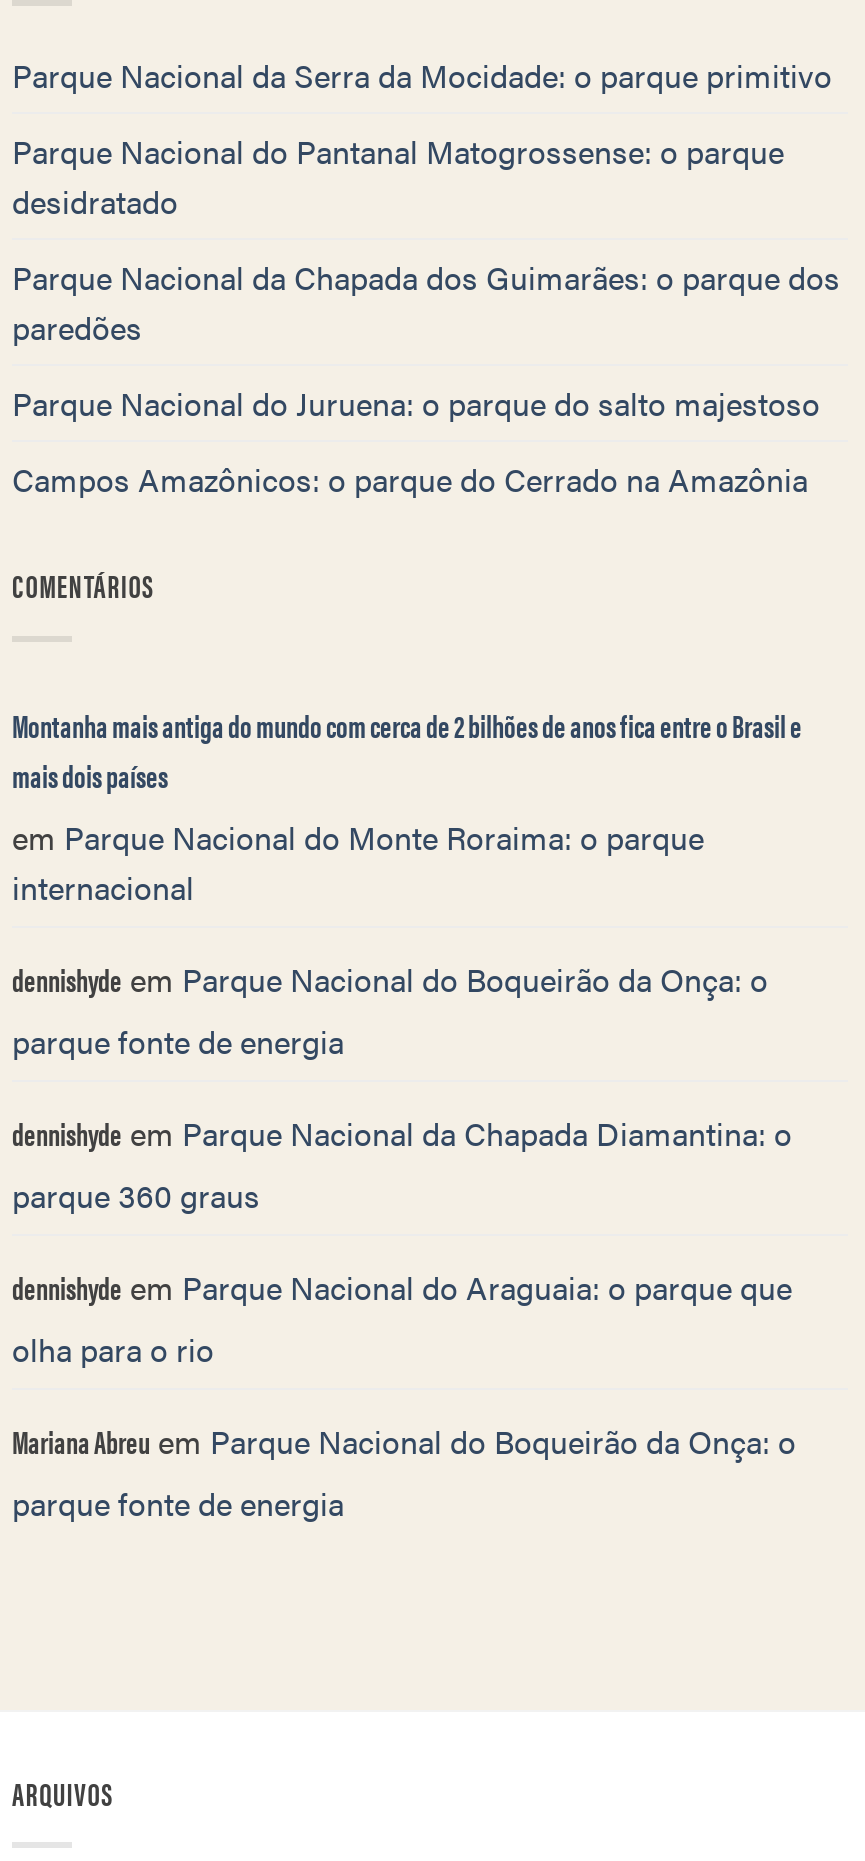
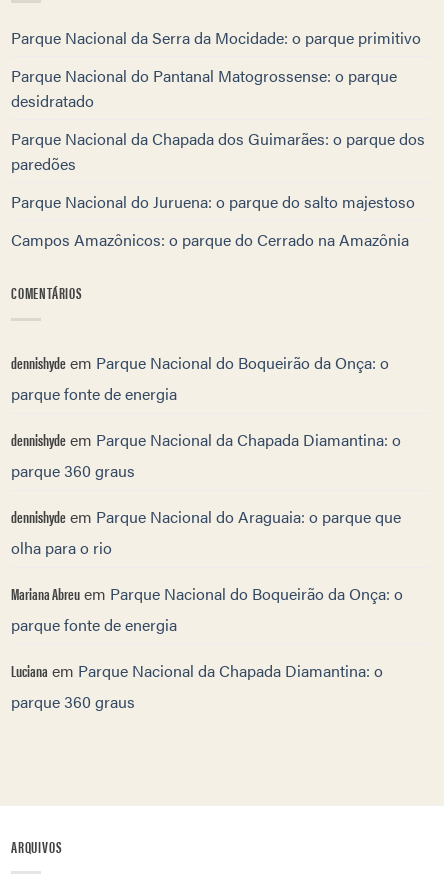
[12,701,802,909] Montanha mais antiga do mundo com cerca de 2 bilhões de anos fica entre o Brasil e | mais dois países | em Parque Nacional do Monte Roraima: o parque | internacional -> none
moved [12,955,796,1525] -> [11,351,403,636]: dennishyde em Parque Nacional do Boqueirão da Onça: o | parque fonte de energia | dennishyde em Parque Nacional da Chapada Diamantina: o | parque 360 graus | dennishyde em Parque Nacional do Araguaia: o parque que | olha para o rio | Mariana Abreu em Parque Nacional do Boqueirão da Onça: o | parque fonte de energia
none -> [11,659,383,713] Luciana em Parque Nacional da Chapada Diamantina: o | parque 360 graus

